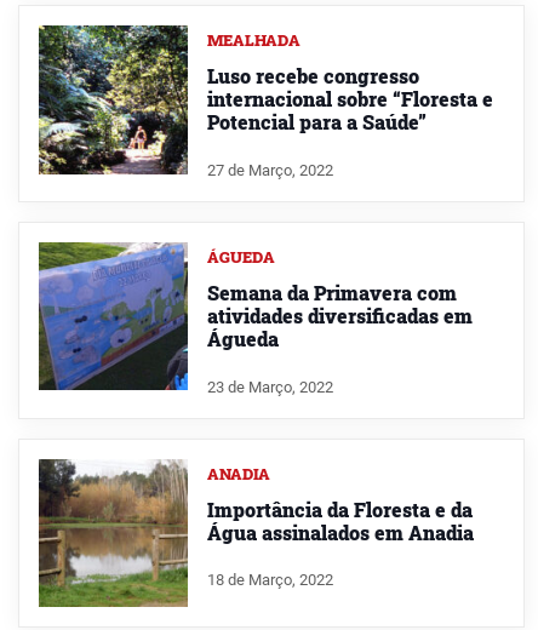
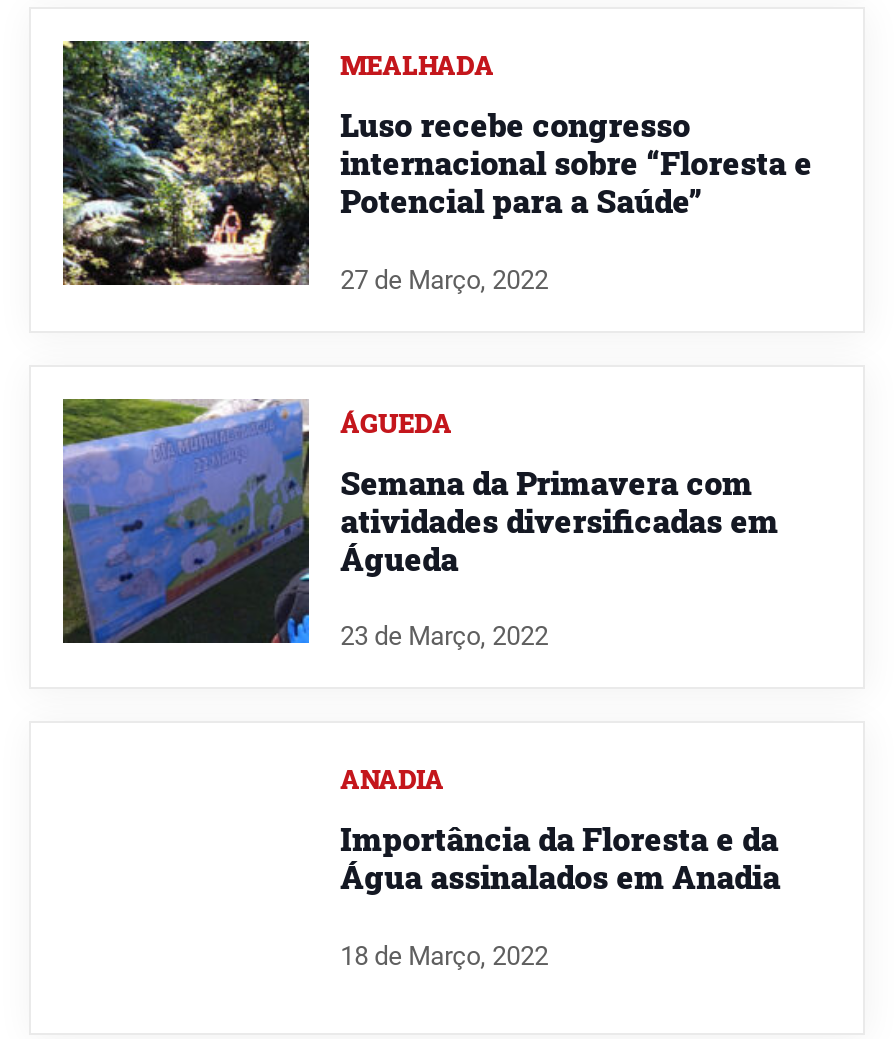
[38,458,189,608] [image] -> none

